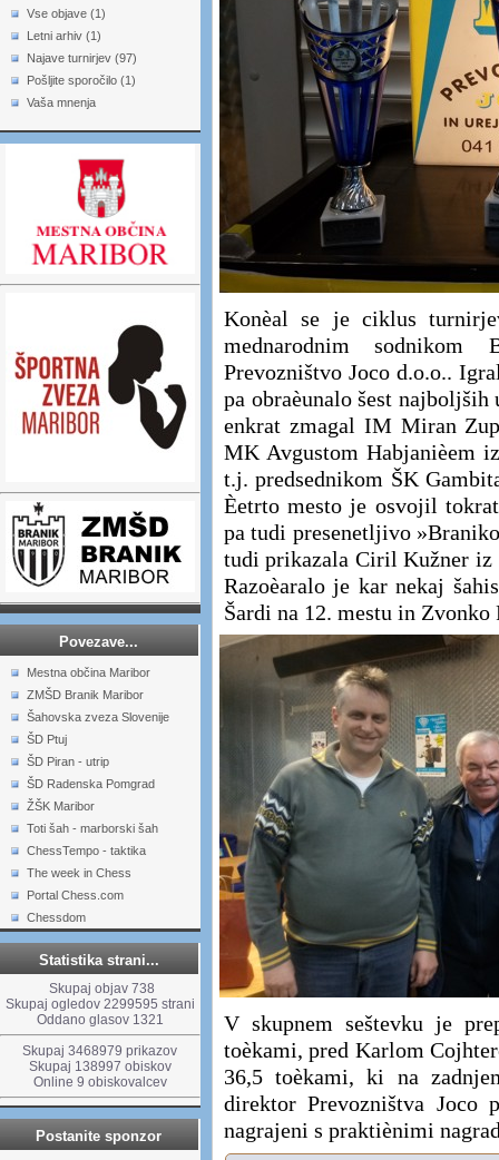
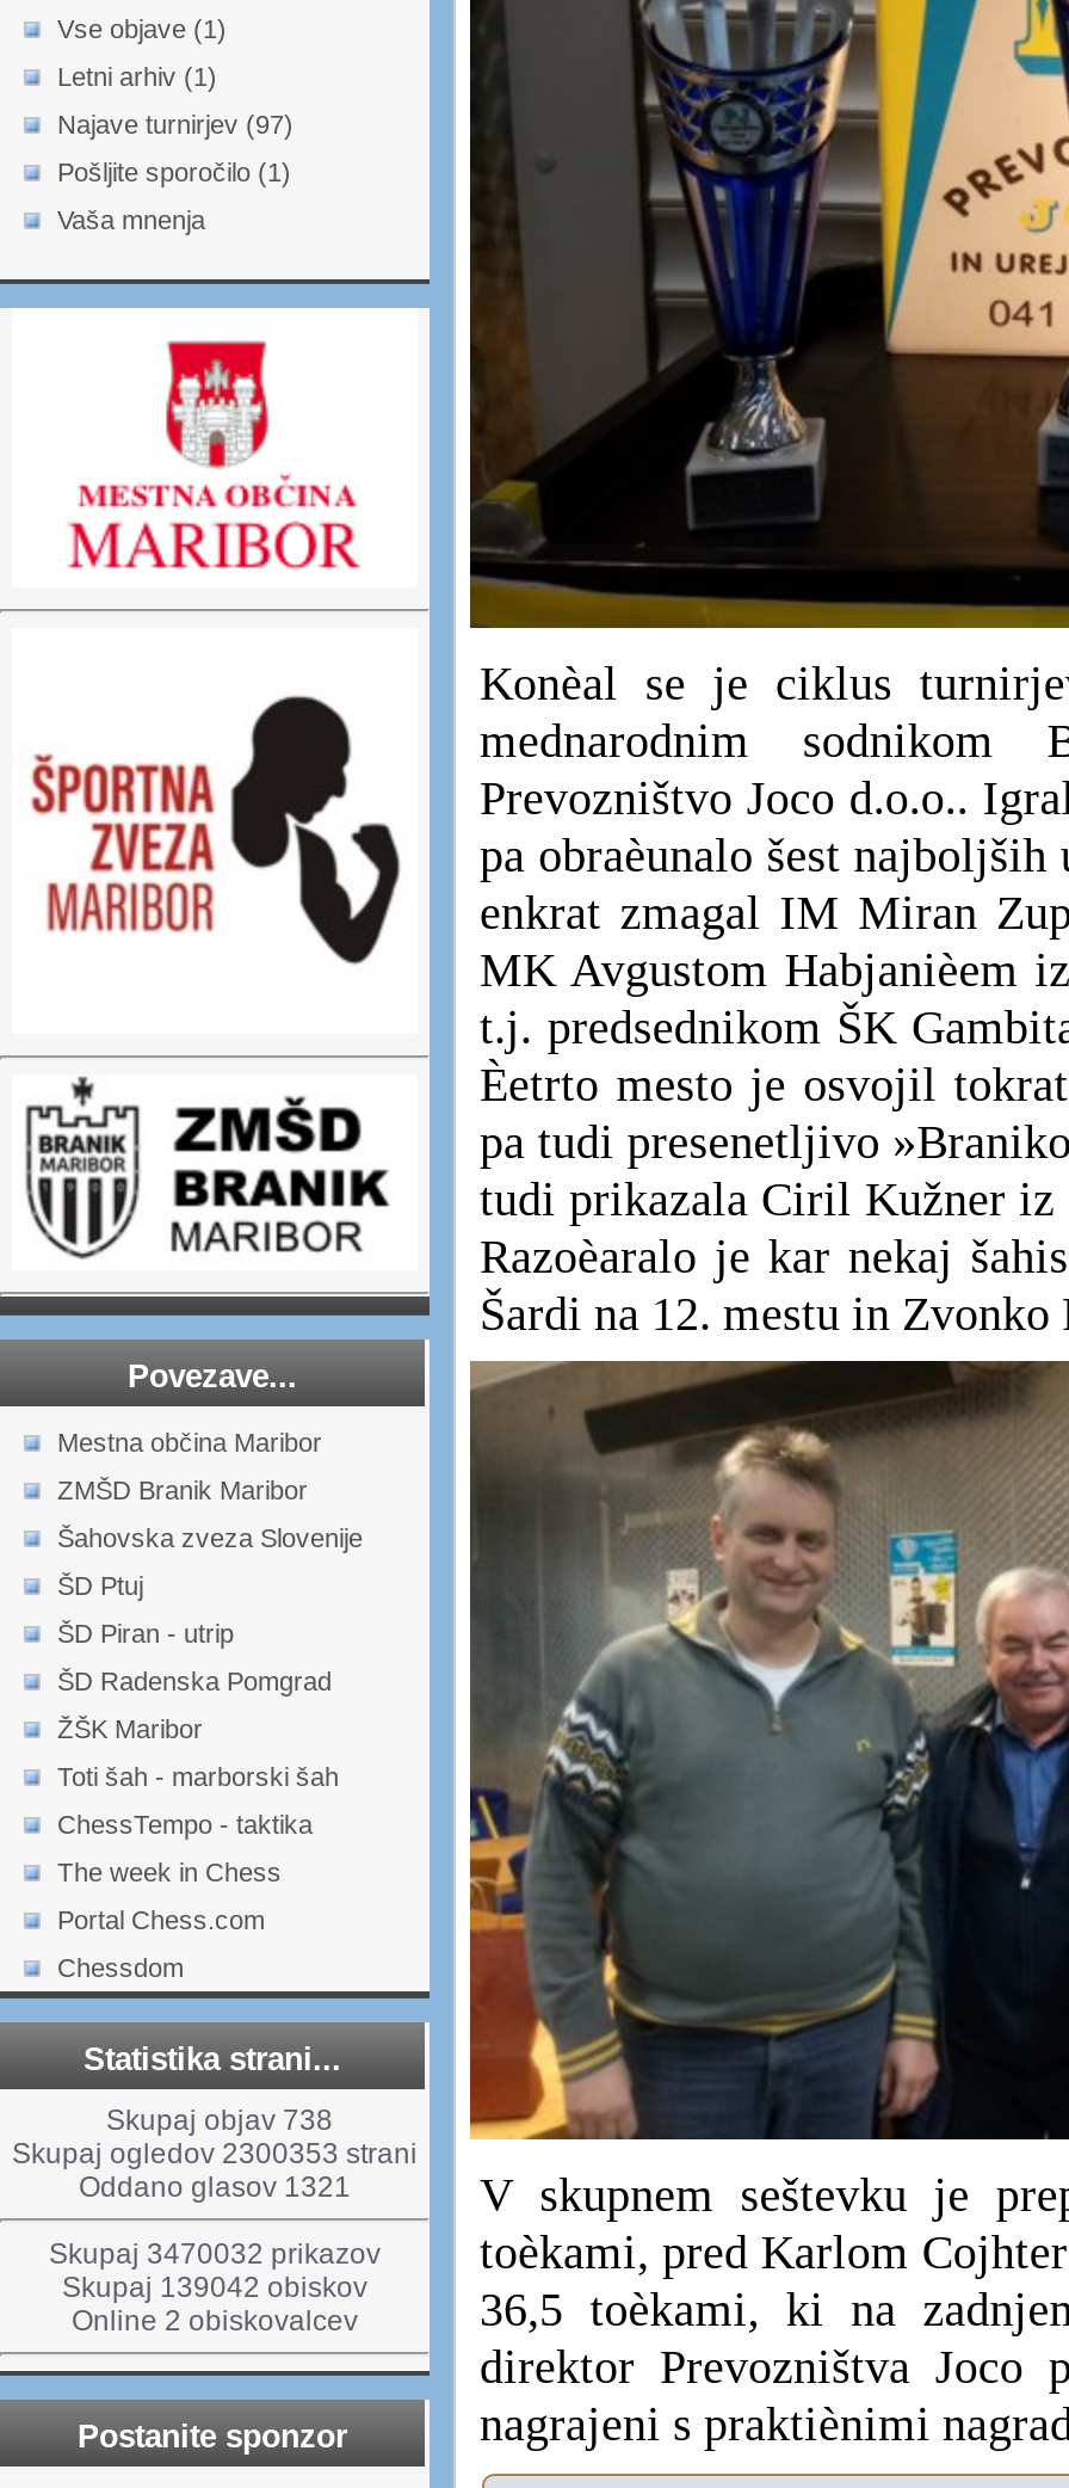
[6,996,195,1012] Skupaj ogledov 2299595 strani -> [12,2137,418,2170] Skupaj ogledov 2300353 strani
[23,1043,178,1059] Skupaj 3468979 prikazov -> [49,2237,381,2270] Skupaj 3470032 prikazov
[29,1059,172,1074] Skupaj 138997 obiskov -> [62,2270,367,2304] Skupaj 139042 obiskov
[33,1074,167,1090] Online 9 obiskovalcev -> [72,2304,358,2337] Online 2 obiskovalcev

